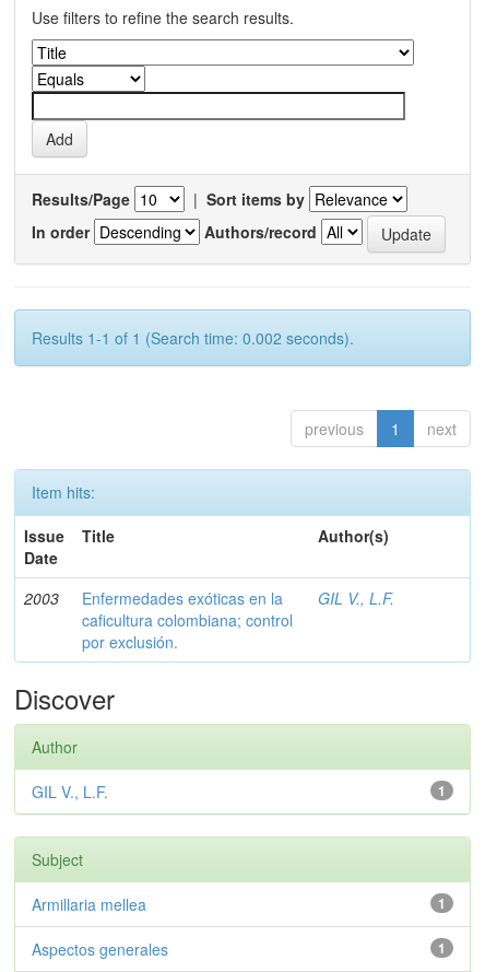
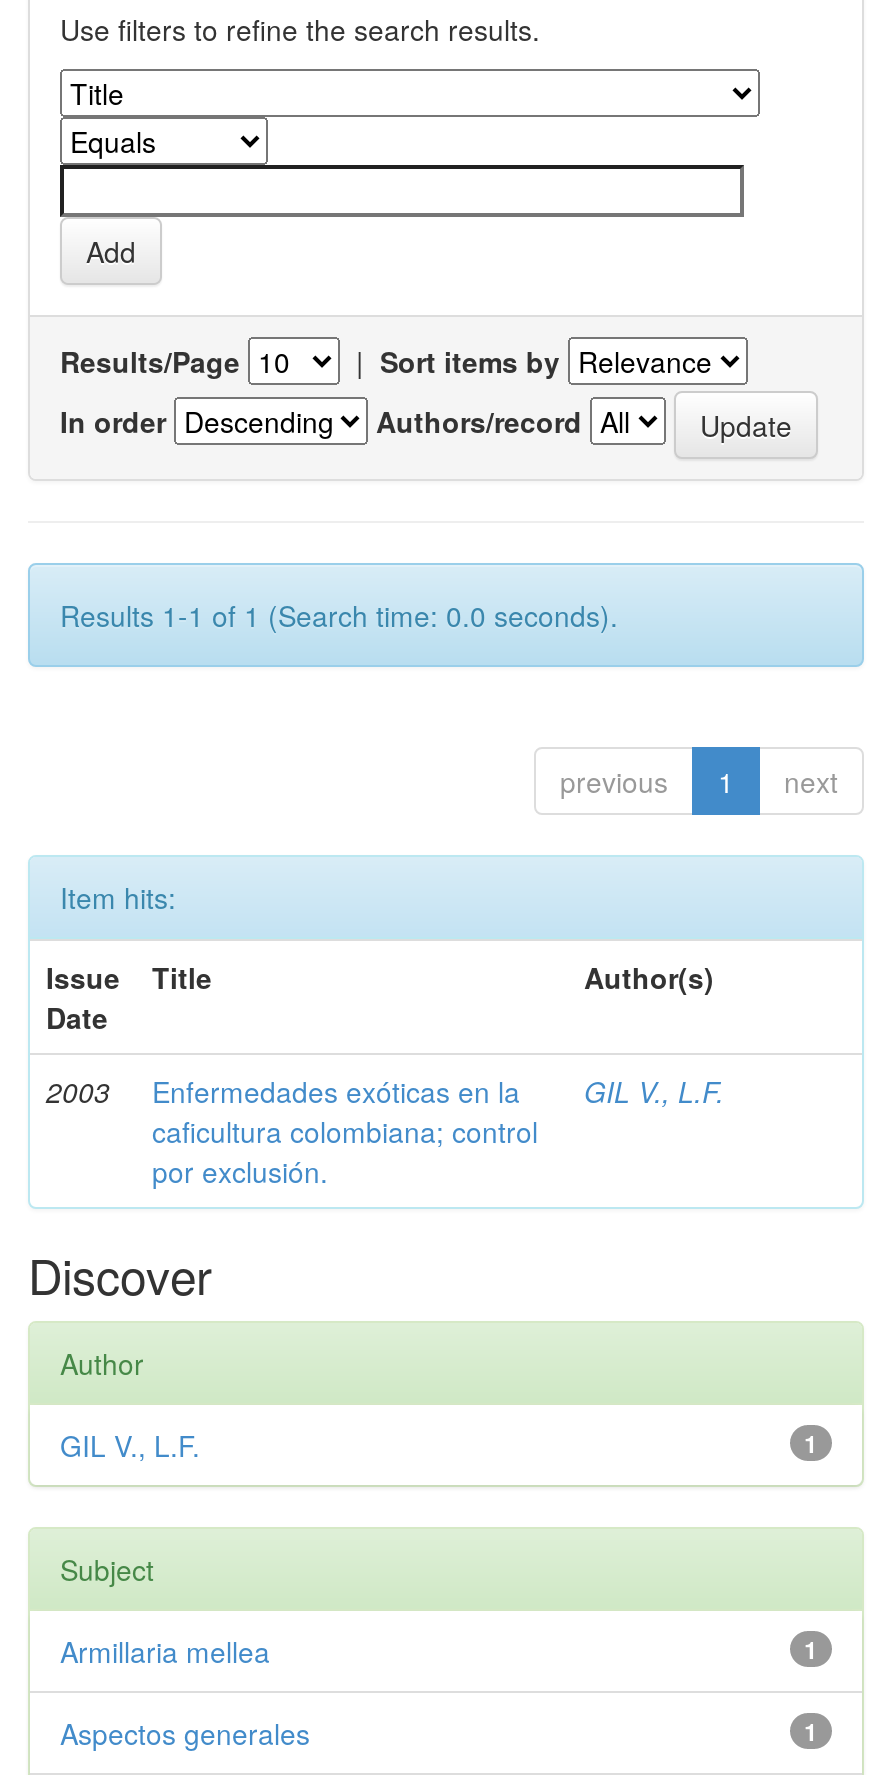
[32,327,354,349] Results 1-1 of 1 (Search time: 0.002 seconds). -> [60,595,618,635] Results 1-1 of 1 (Search time: 0.0 seconds).

